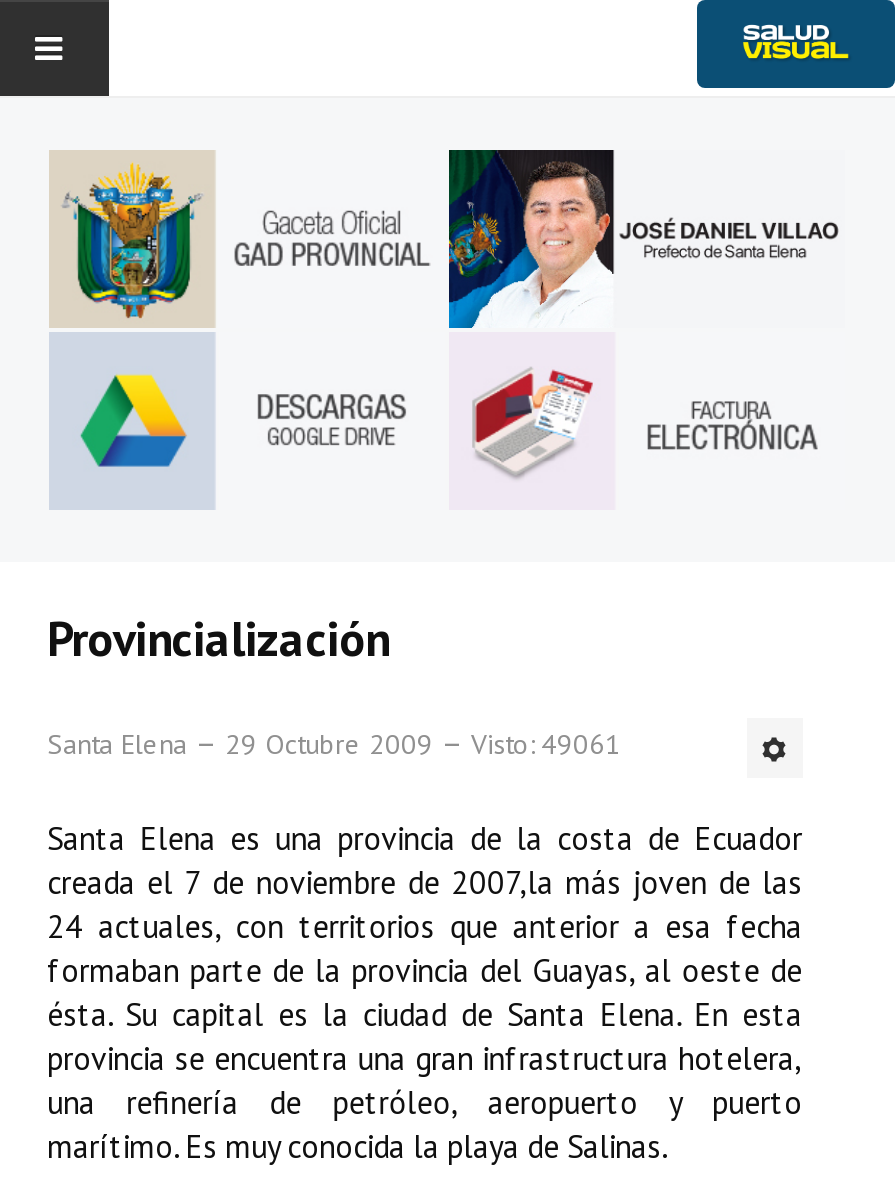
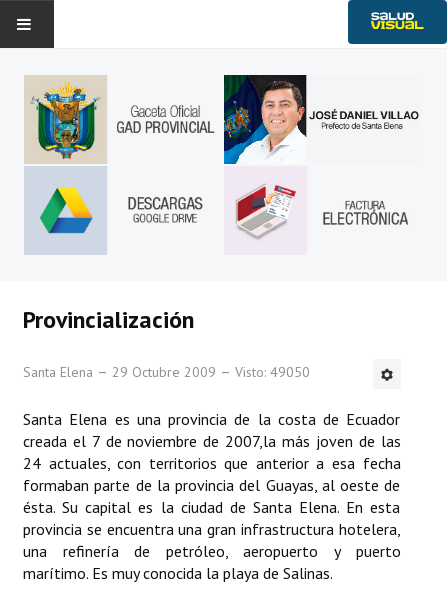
[47,726,621,762] Santa Elena 29 Octubre 2009 Visto: 49061 -> [23,363,310,381] Santa Elena 29 Octubre 2009 Visto: 49050

